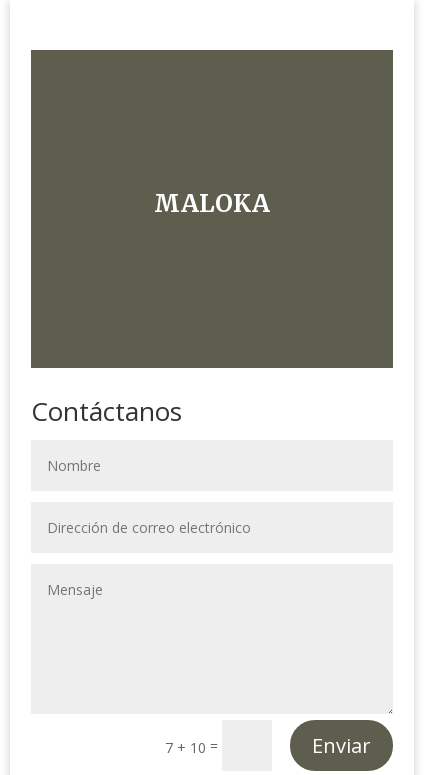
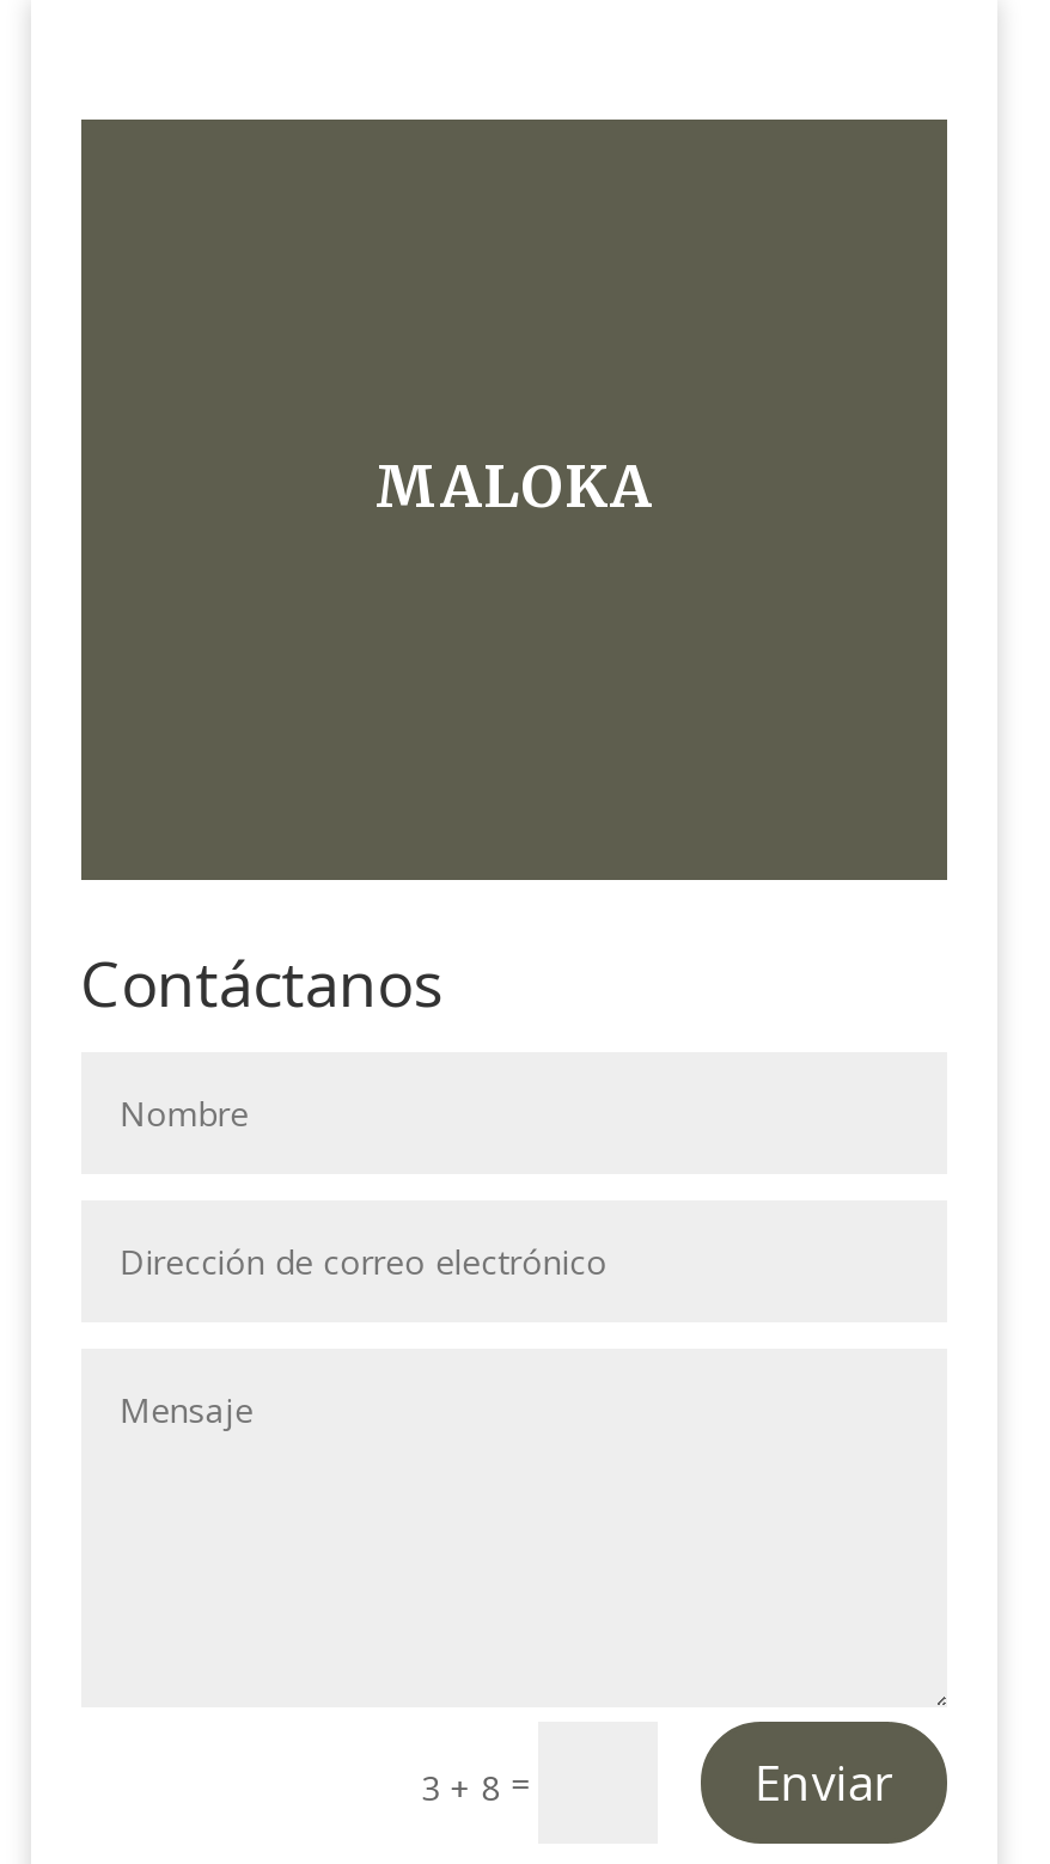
[165,736,222,757] 7 + 10 = -> [422,1760,539,1810] 3 + 8 =

